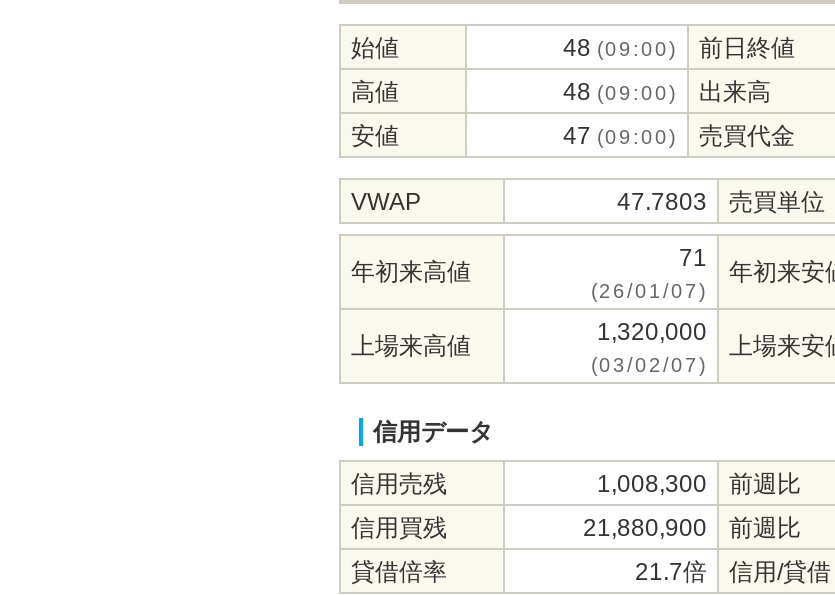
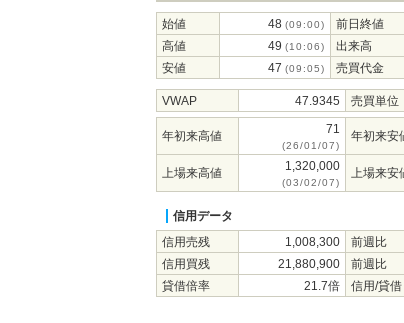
[563,78,771,106] 48 (09:00) 出来高 -> [268,39,372,53] 49 (10:06) 出来高
[563,122,795,150] 47 (09:00) 売買代金 -> [268,61,384,75] 47 (09:05) 売買代金
[617,188,825,216] 47.7803 売買単位 -> [295,94,399,108] 47.9345 売買単位

